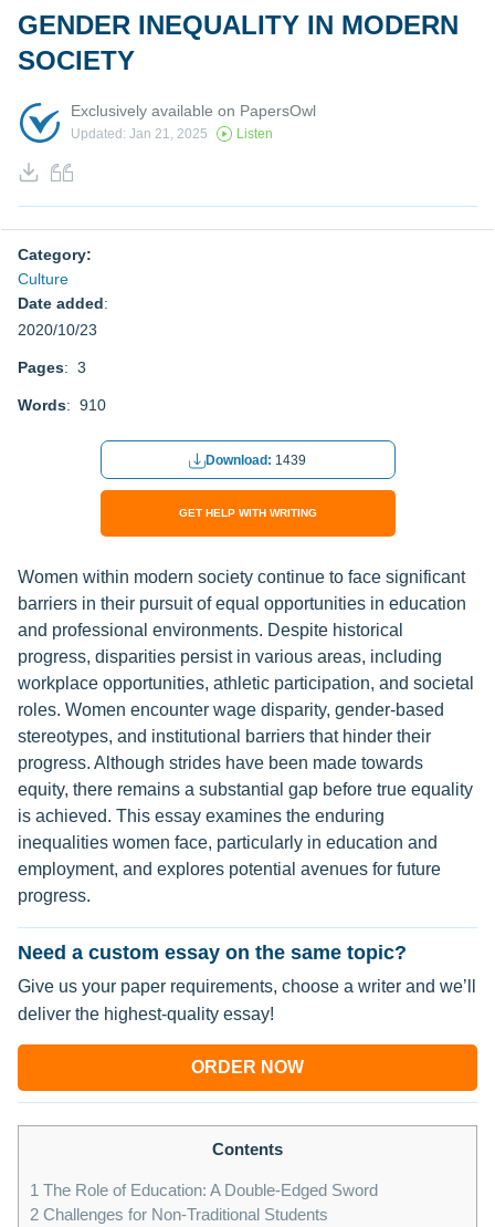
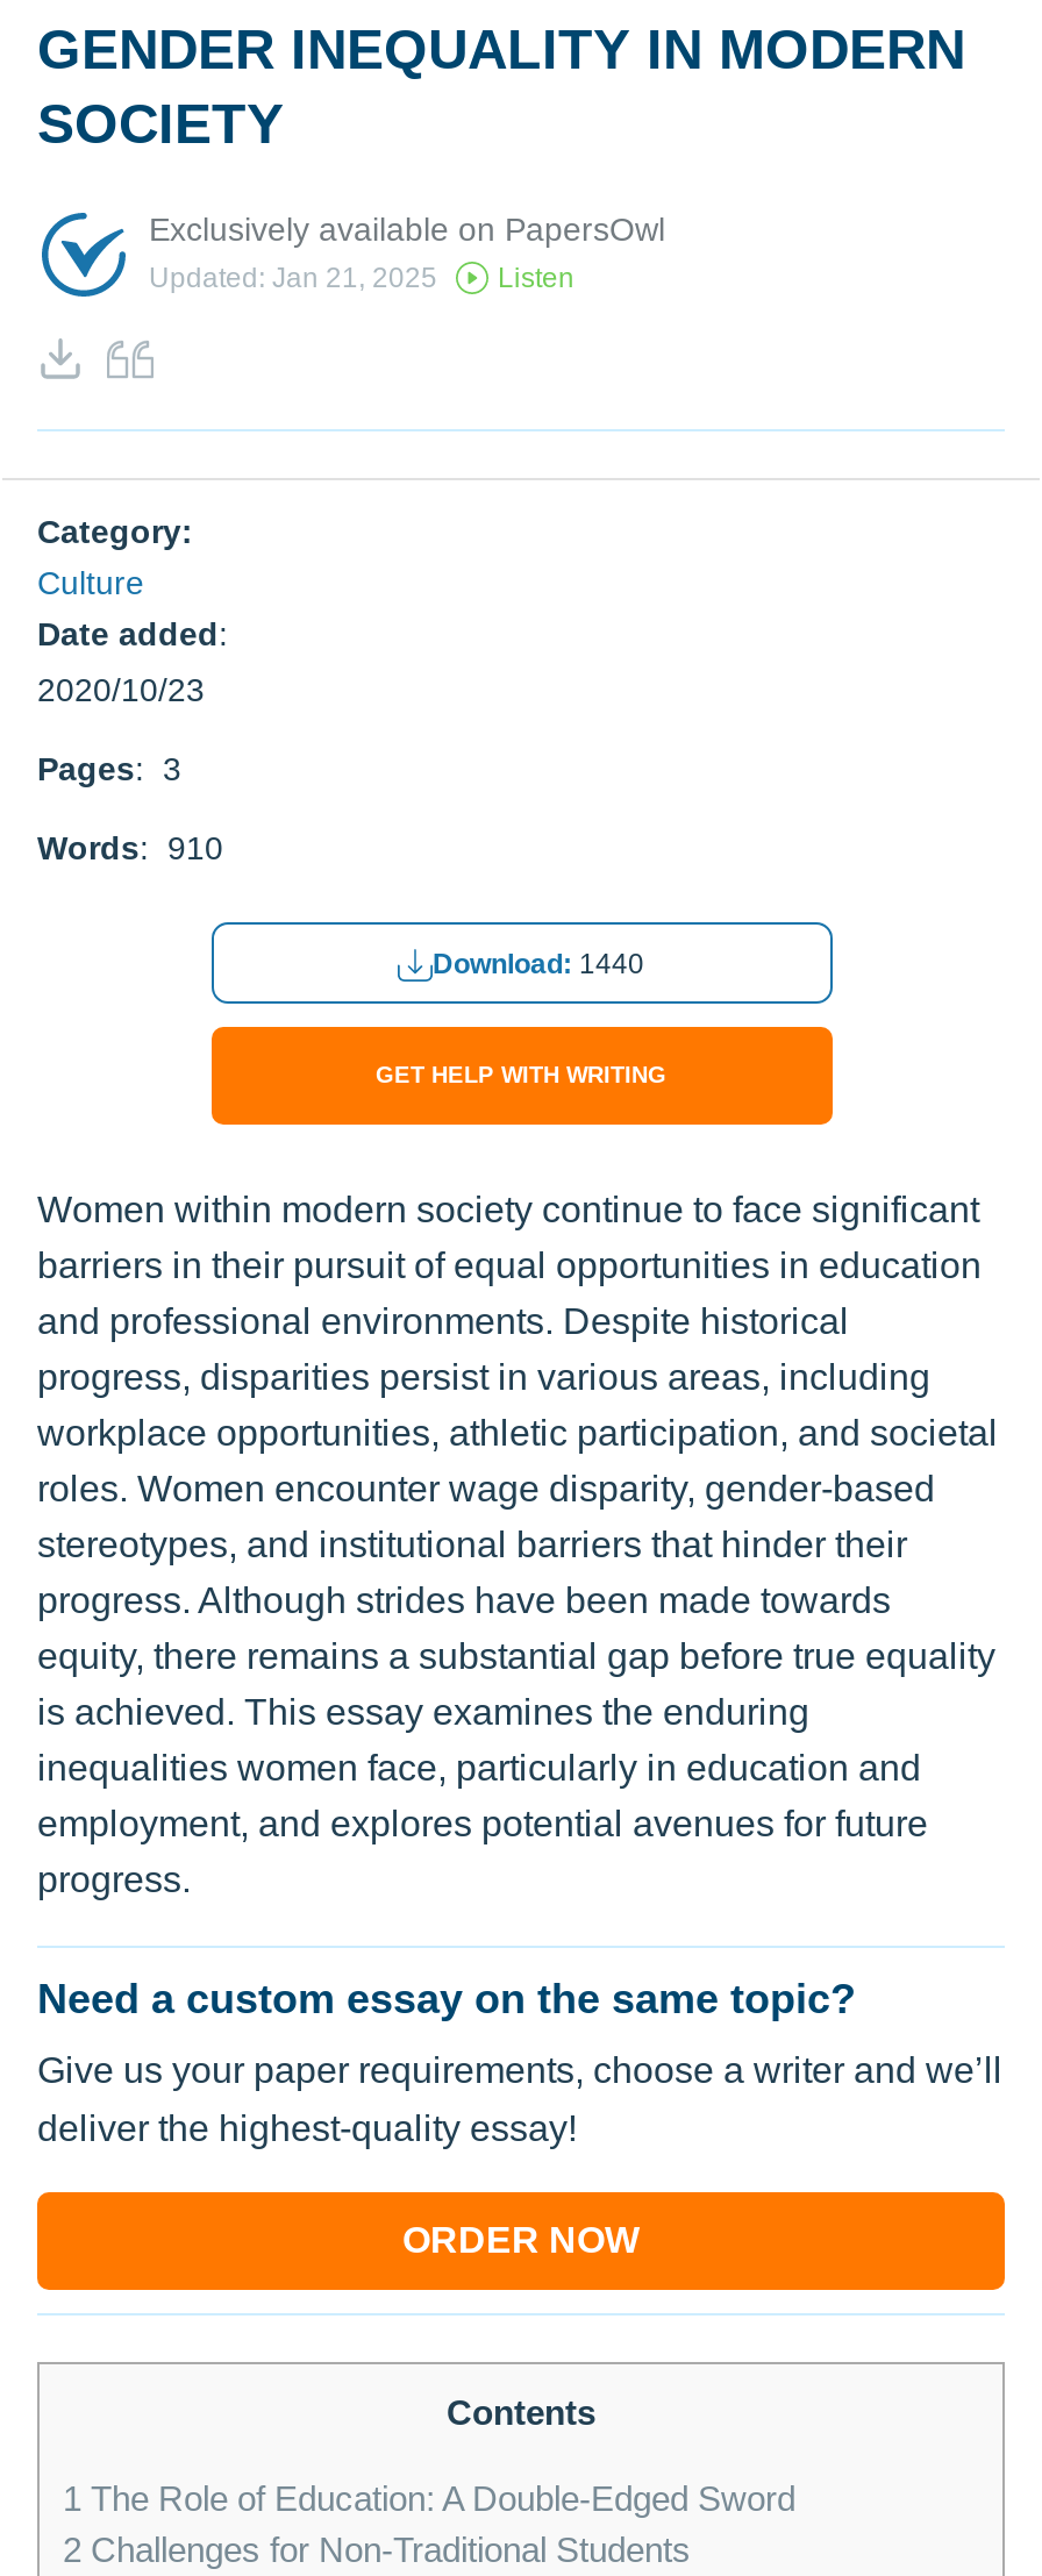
[206,453,306,468] Download: 1439 -> [433,949,644,981] Download: 1440

